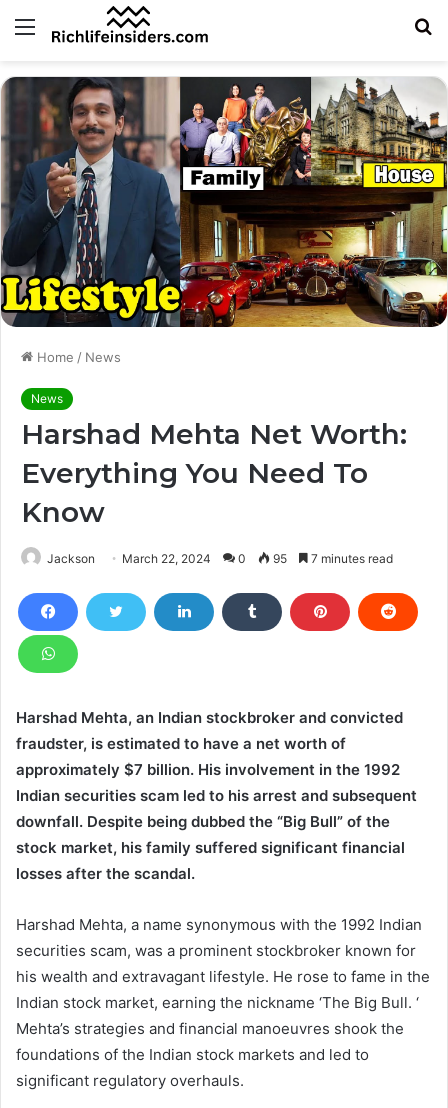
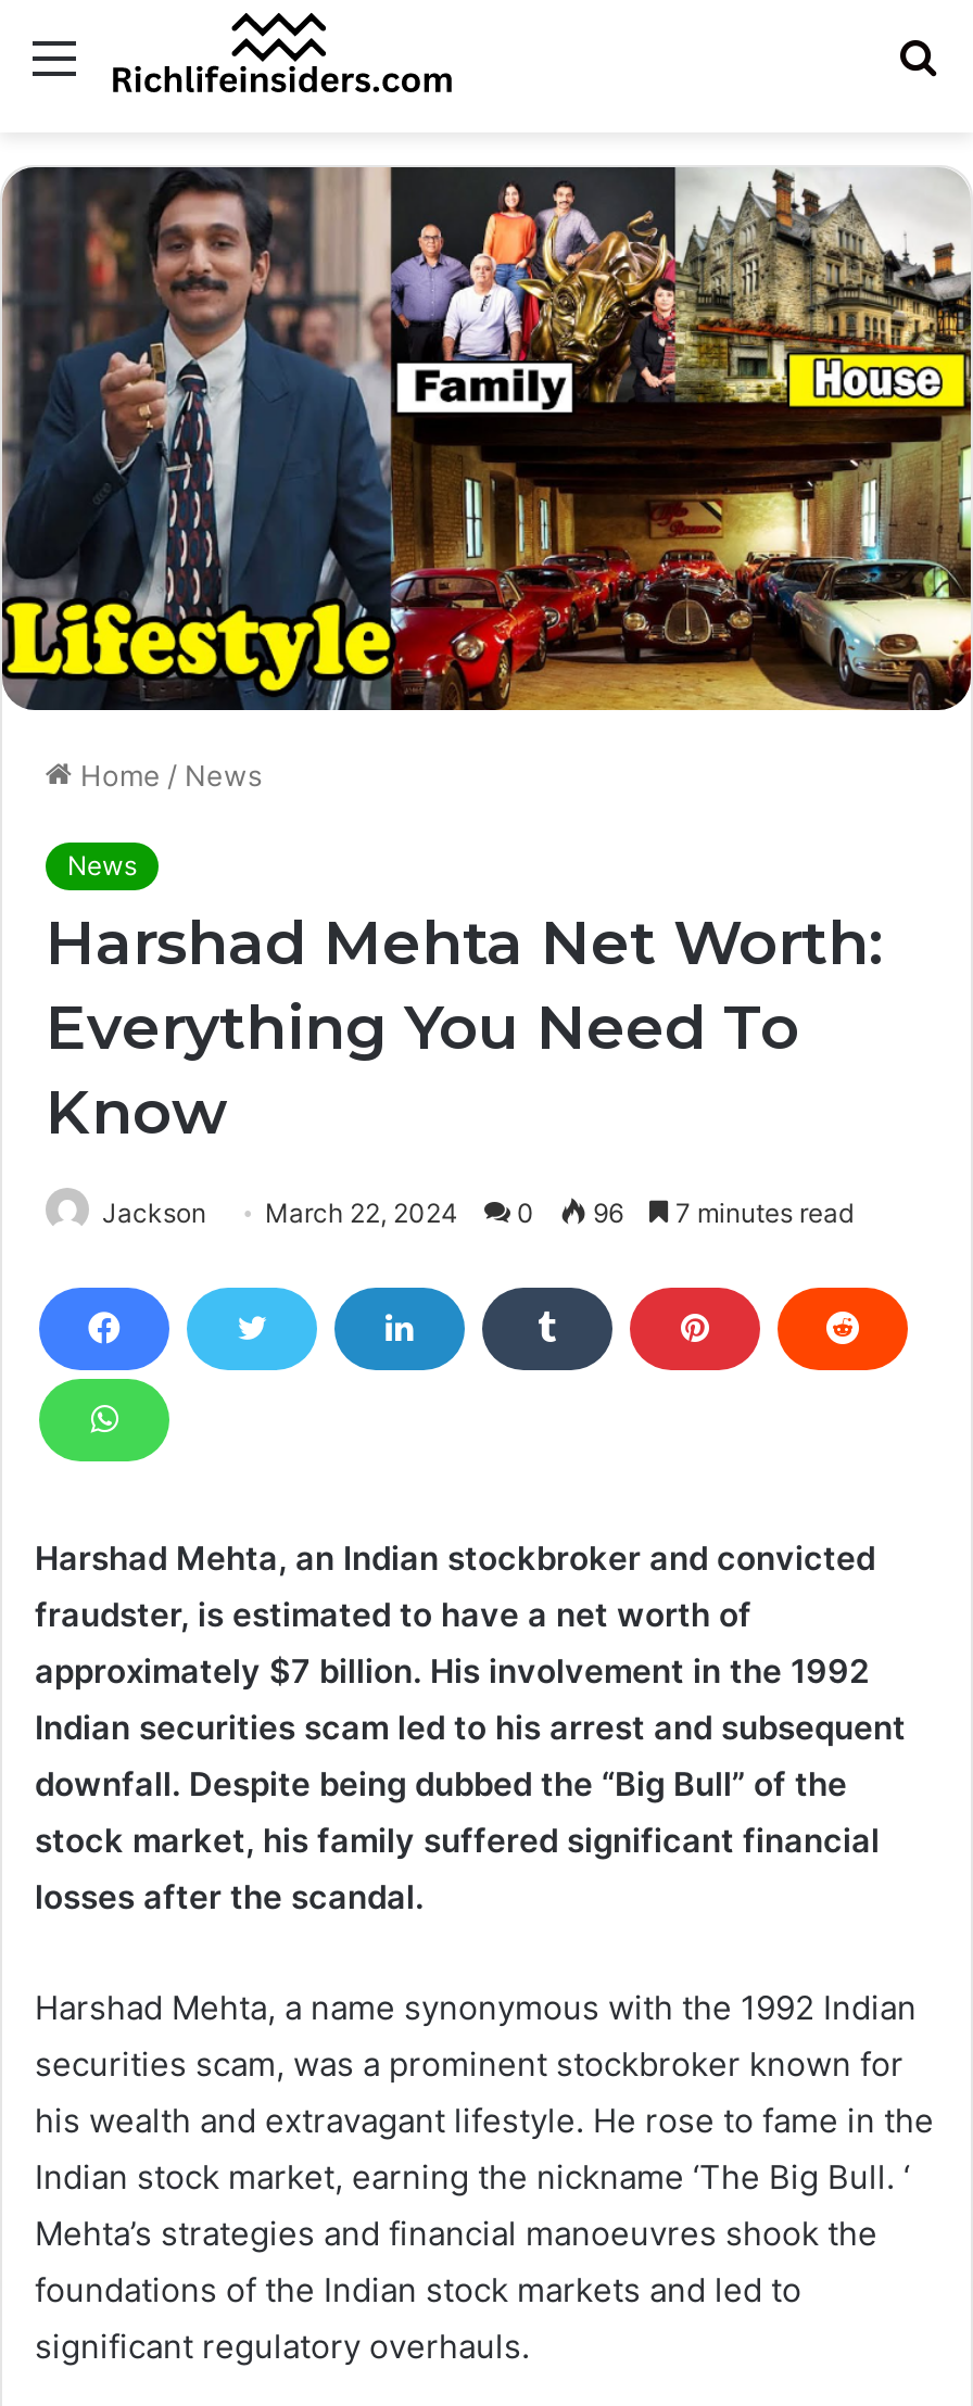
[47,551,393,566] Jackson March 22, 2024 0 95 7 minutes read -> [102,1196,854,1228] Jackson March 22, 2024 0 96 7 minutes read

